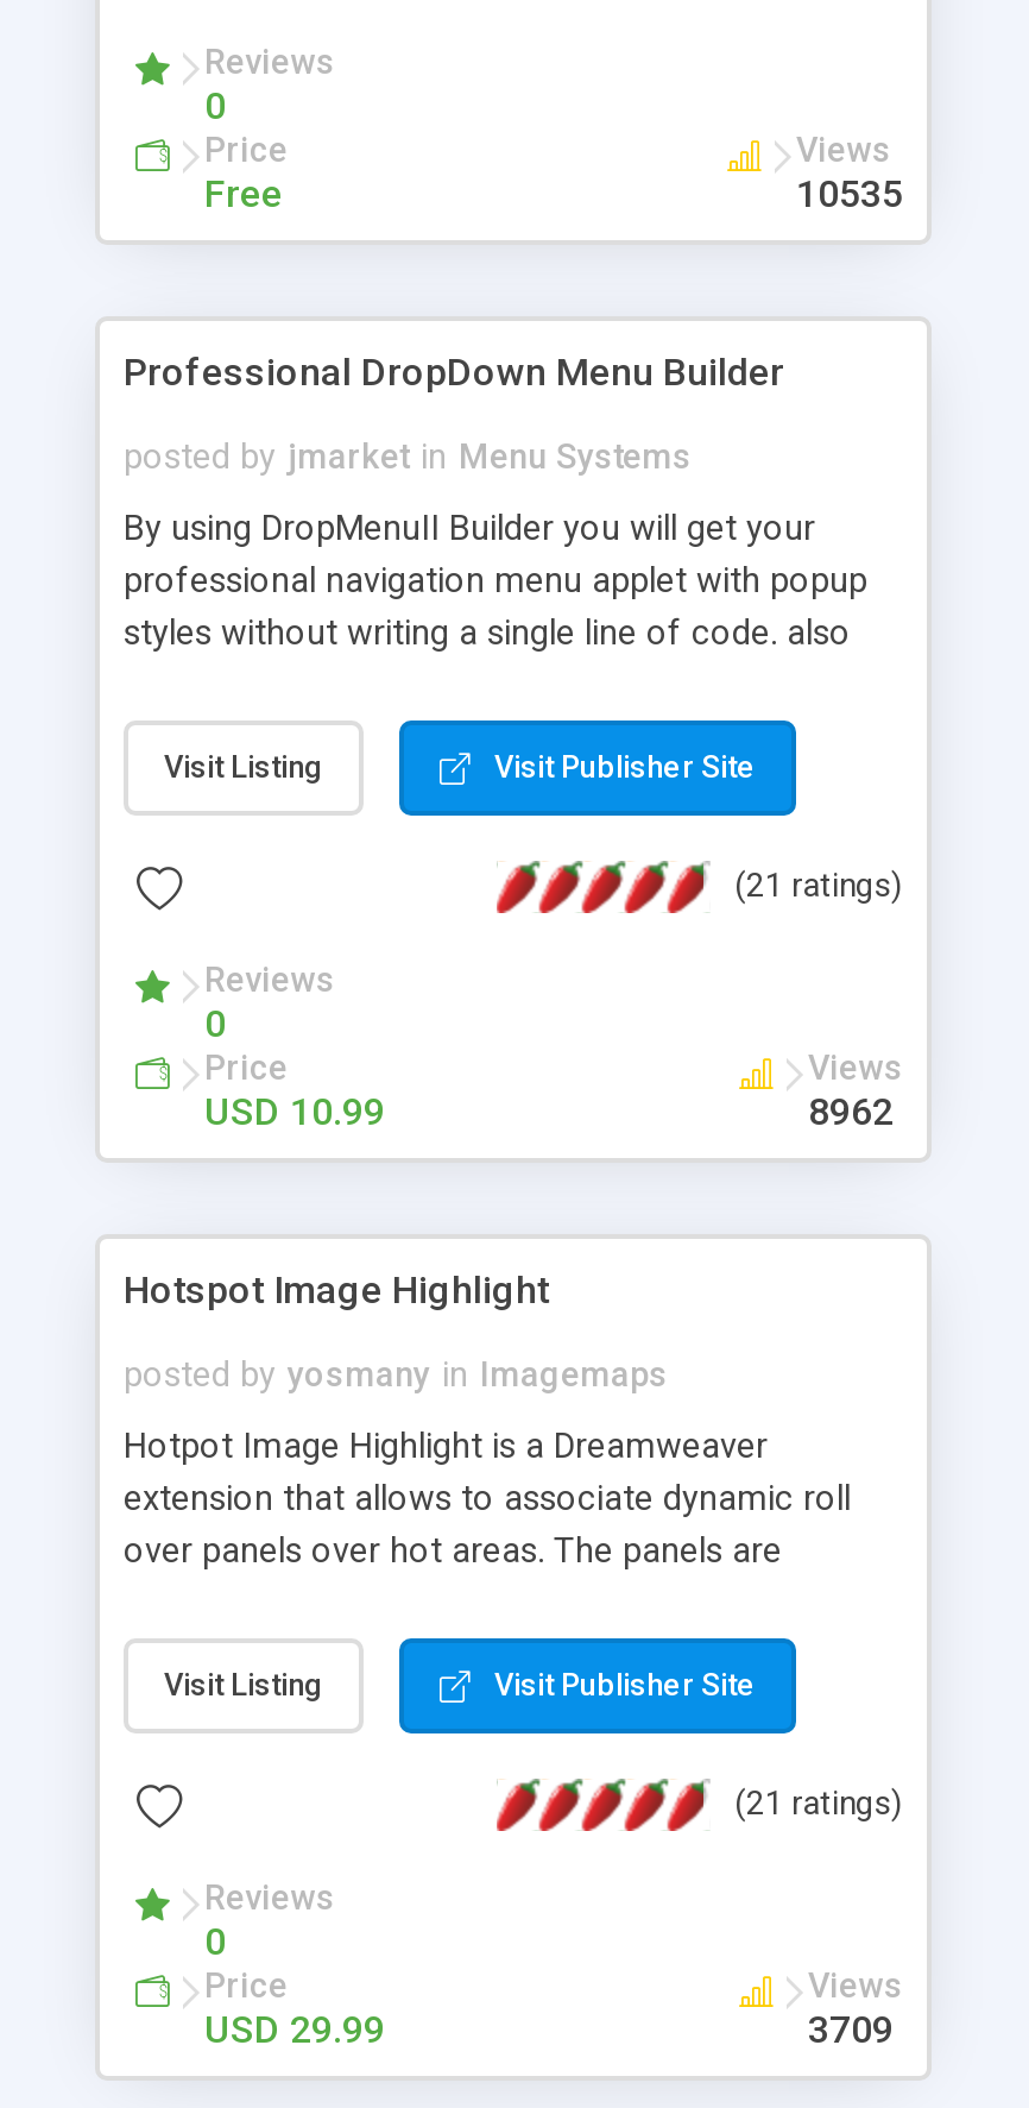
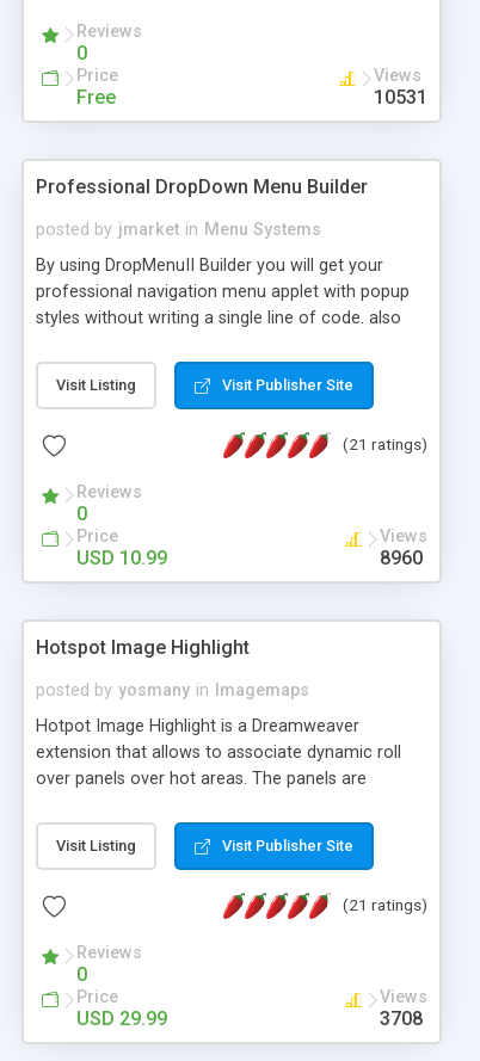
[796,171,903,216] 10535 -> [374,86,427,108] 10531
[808,1089,894,1134] 8962 -> [380,546,423,569] 8960
[808,2006,894,2052] 3709 -> [380,1007,423,1030] 3708

